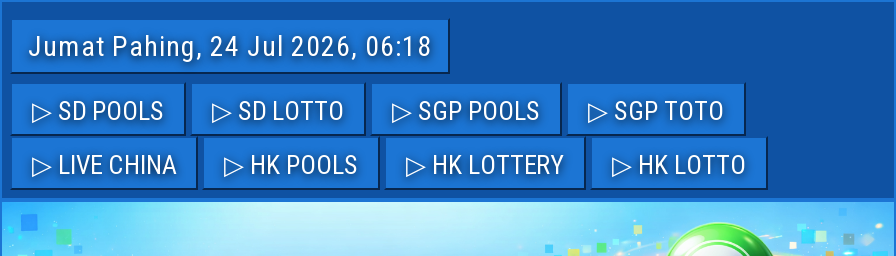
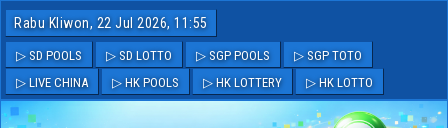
[28,30,432,62] Jumat Pahing, 24 Jul 2026, 06:18 -> [14,15,207,31] Rabu Kliwon, 22 Jul 2026, 11:55

